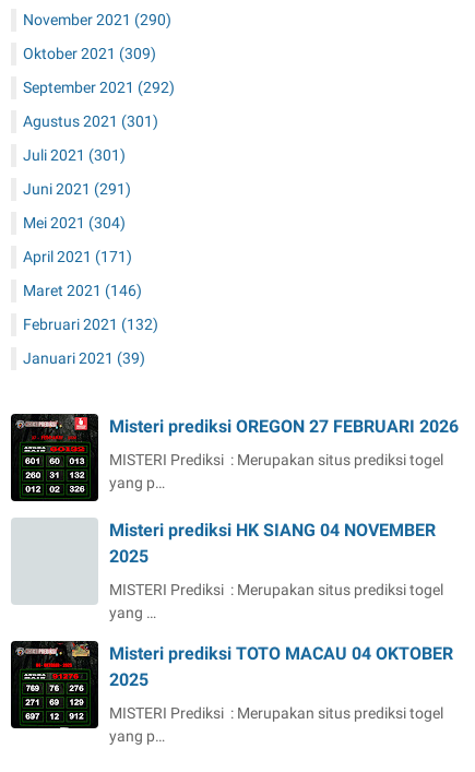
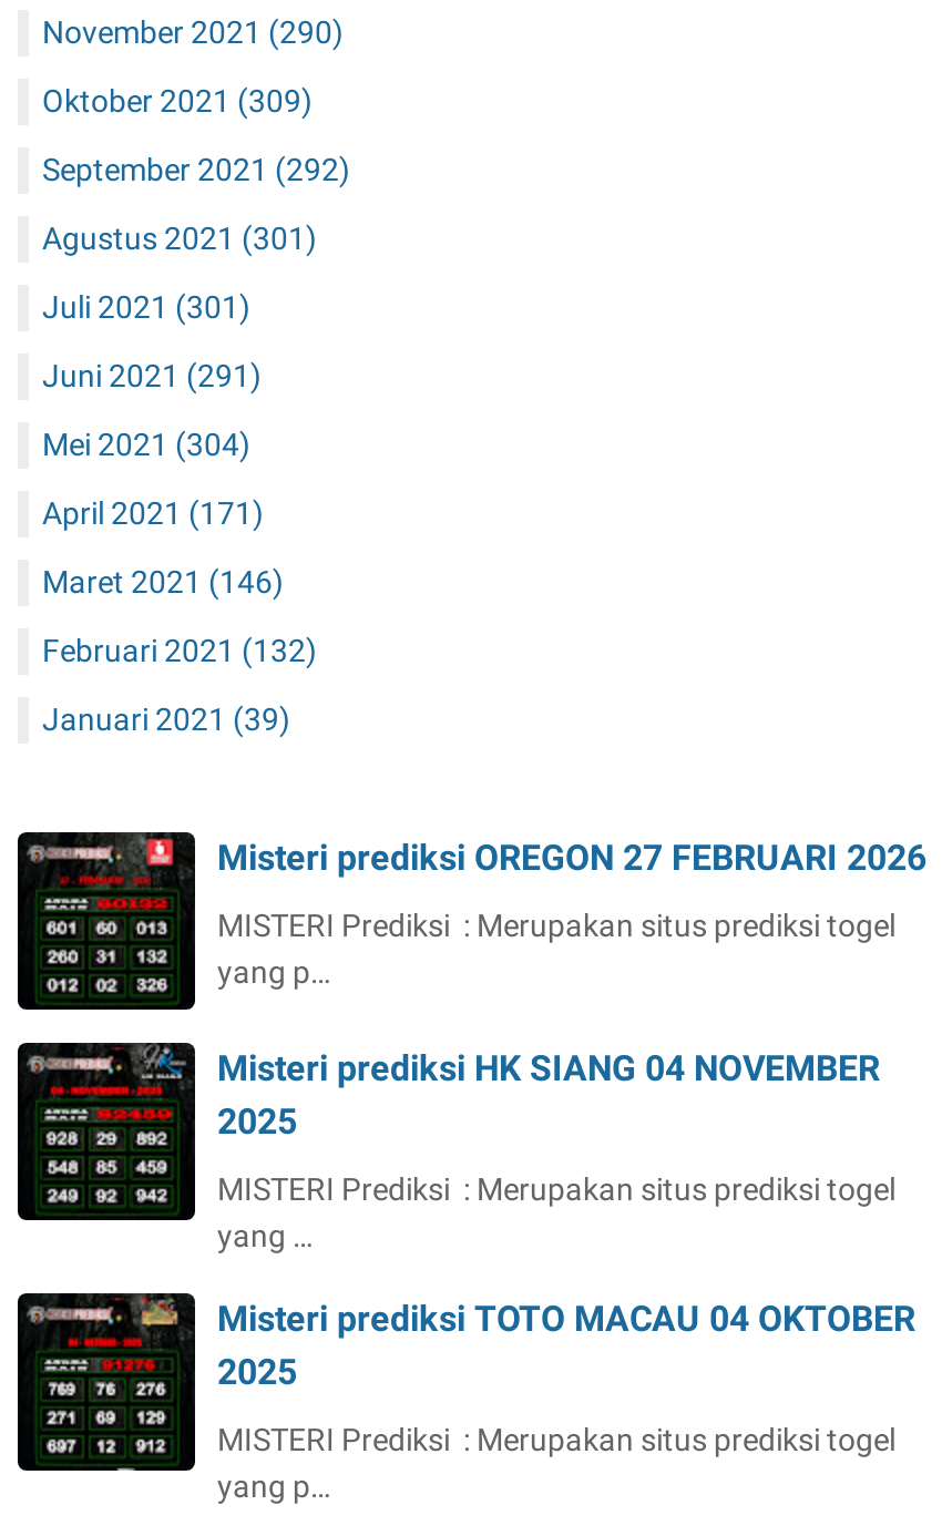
none -> [16,1041,197,1222] [image]

